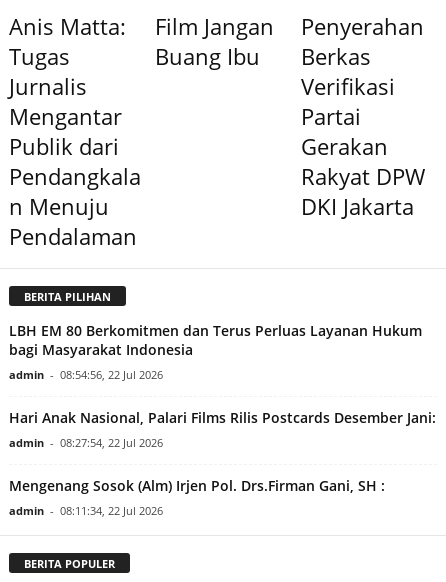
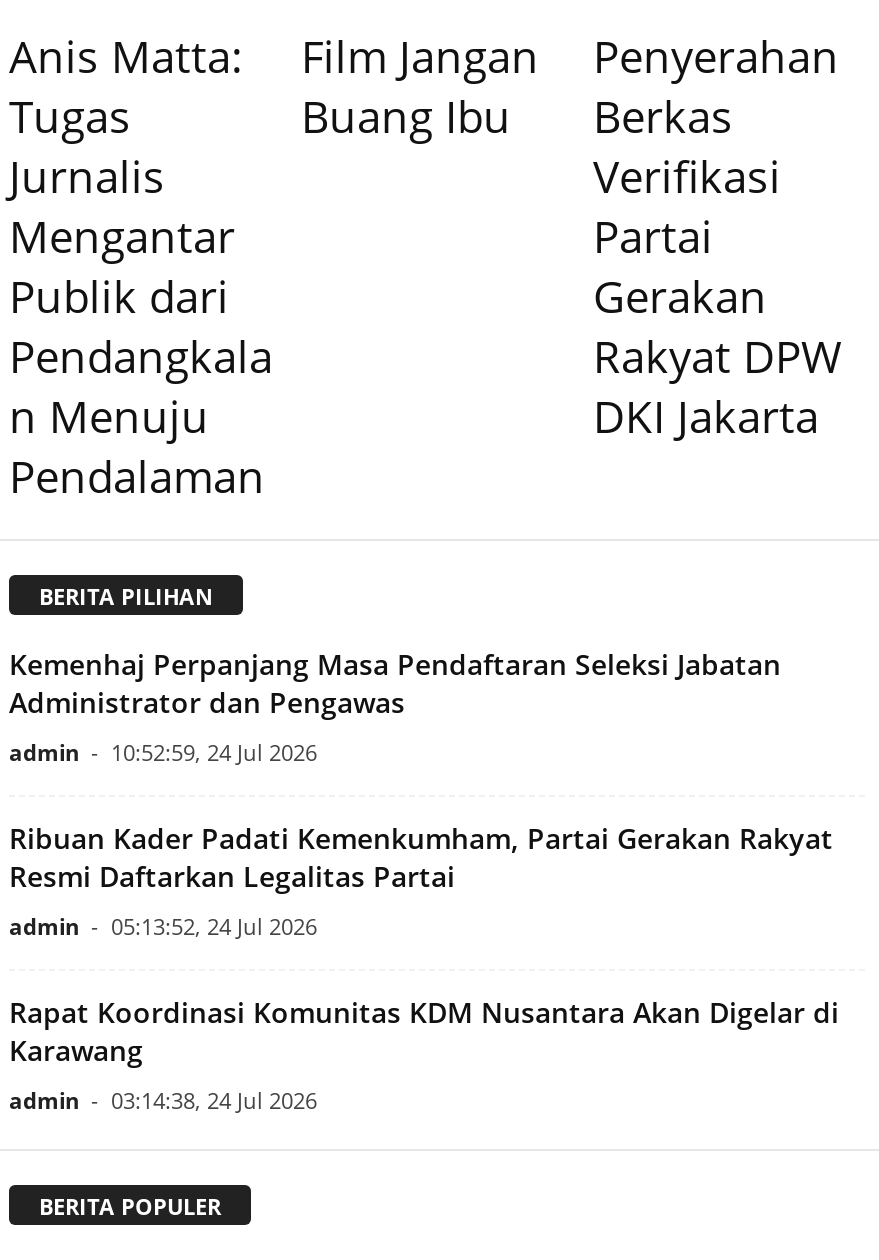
[9,321,422,382] LBH EM 80 Berkomitmen dan Terus Perluas Layanan Hukum | bagi Masyarakat Indonesia | admin - 08:54:56, 22 Jul 2026 -> [9,645,781,767] Kemenhaj Perpanjang Masa Pendaftaran Seleksi Jabatan | Administrator dan Pengawas | admin - 10:52:59, 24 Jul 2026
[9,408,436,450] Hari Anak Nasional, Palari Films Rilis Postcards Desember Jani: | admin - 08:27:54, 22 Jul 2026 -> [9,819,833,941] Ribuan Kader Padati Kemenkumham, Partai Gerakan Rakyat | Resmi Daftarkan Legalitas Partai | admin - 05:13:52, 24 Jul 2026
[9,476,385,518] Mengenang Sosok (Alm) Irjen Pol. Drs.Firman Gani, SH : | admin - 08:11:34, 22 Jul 2026 -> [9,993,839,1115] Rapat Koordinasi Komunitas KDM Nusantara Akan Digelar di | Karawang | admin - 03:14:38, 24 Jul 2026

